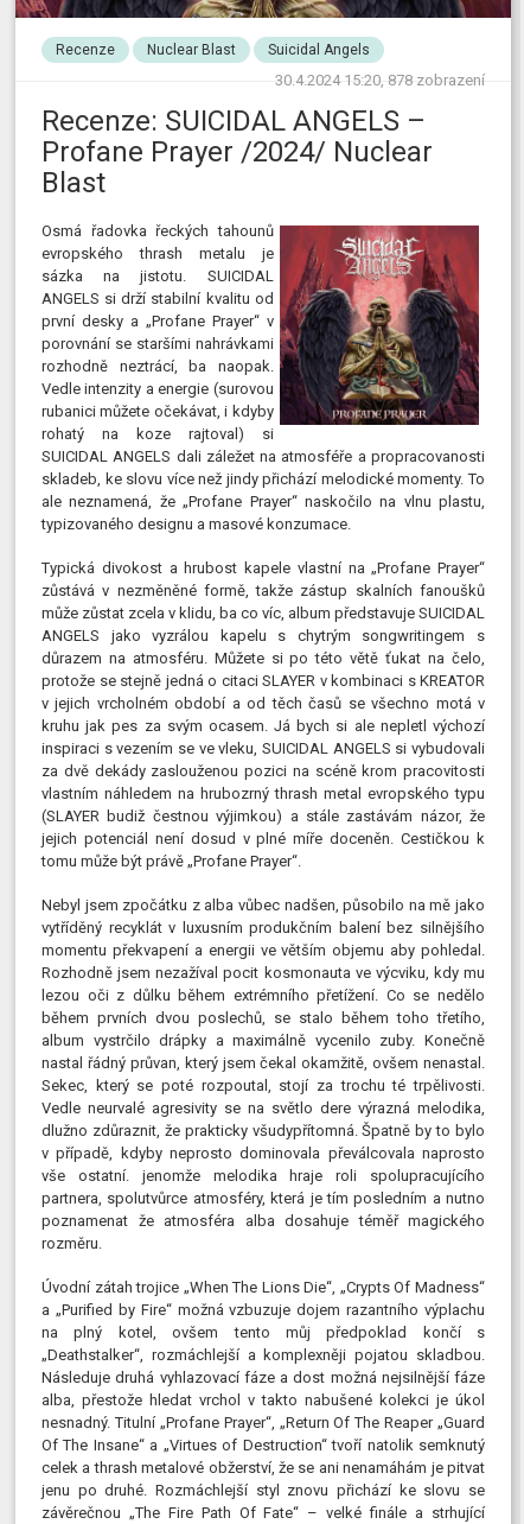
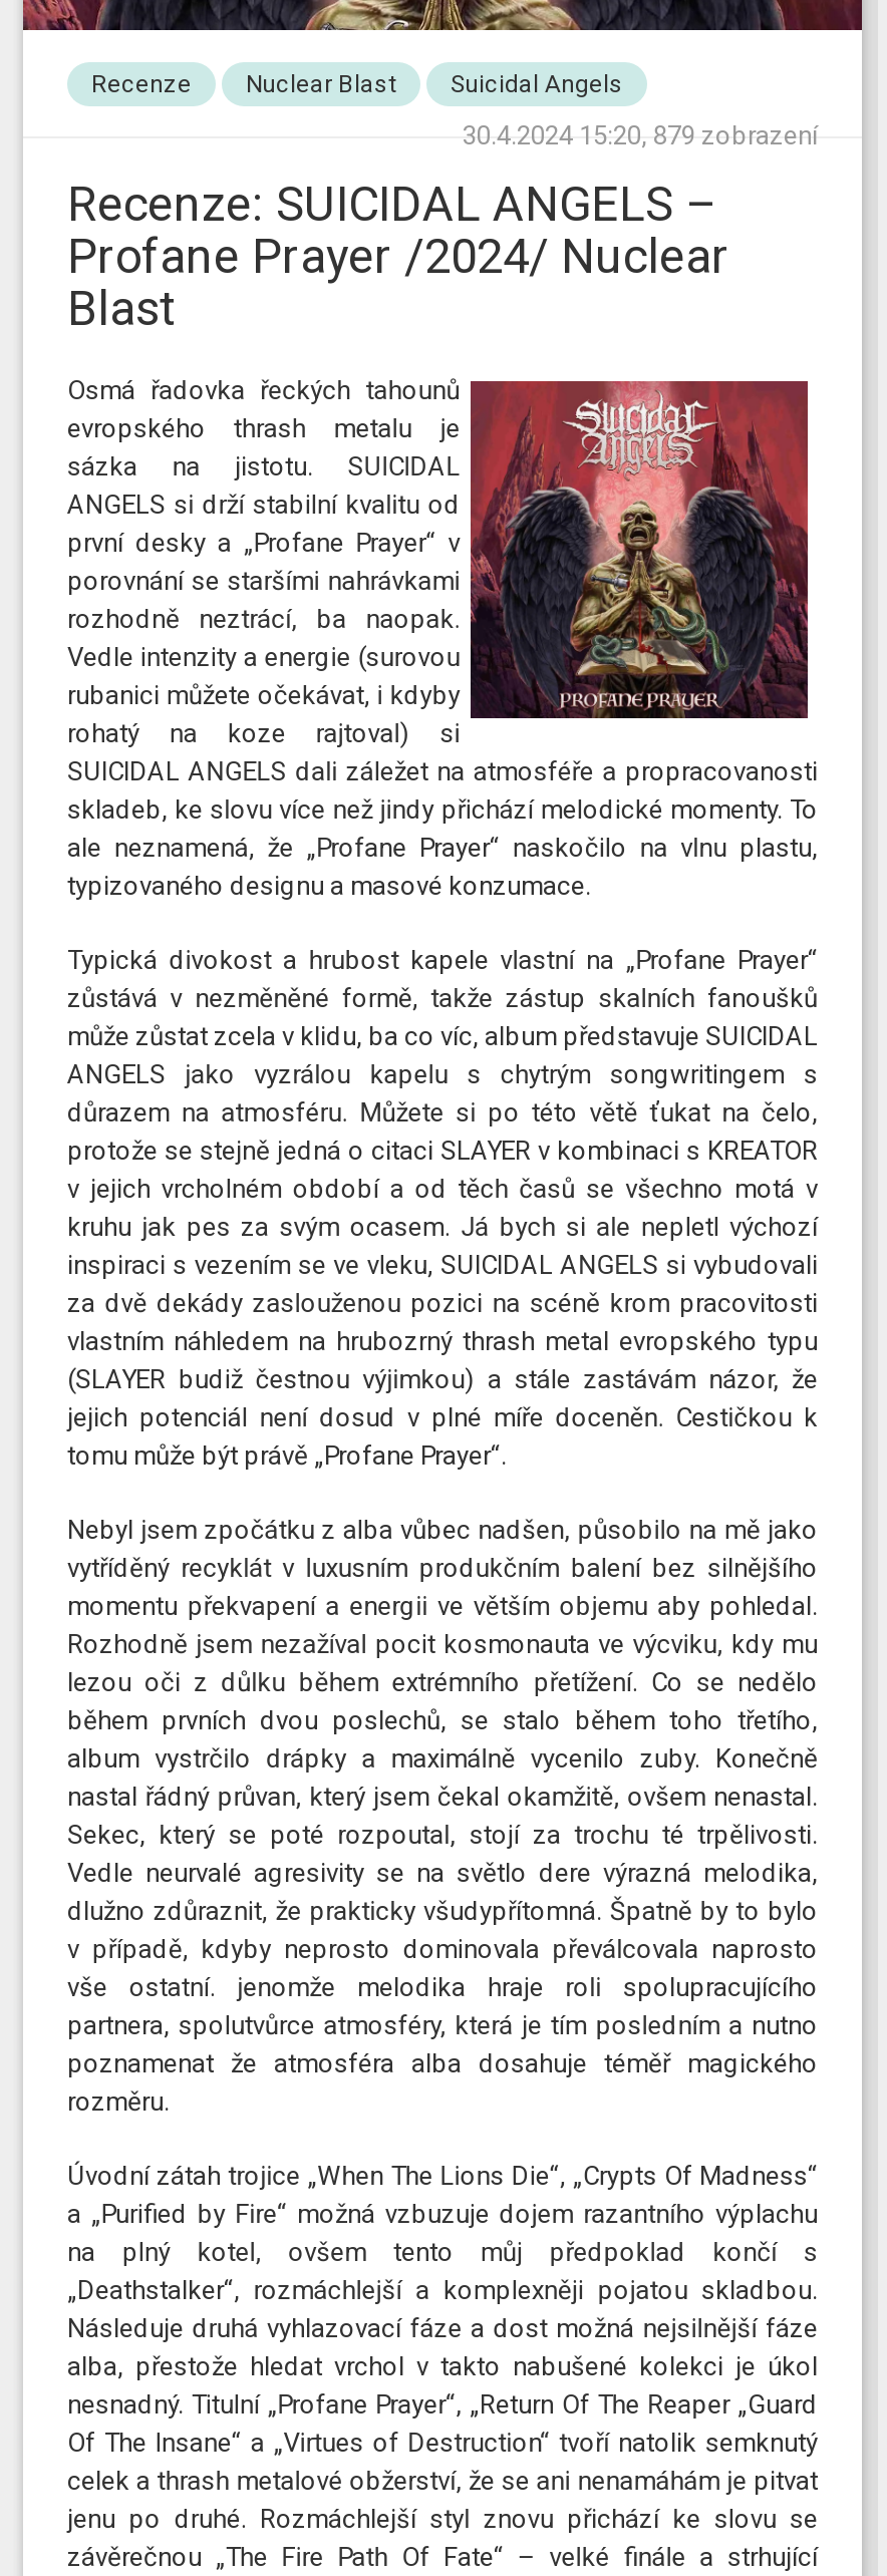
[275,71,485,89] 30.4.2024 15:20, 878 zobrazení -> [463,120,818,150] 30.4.2024 15:20, 879 zobrazení

